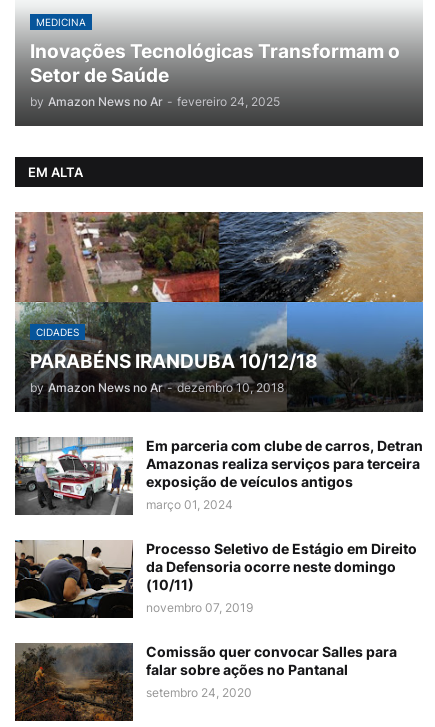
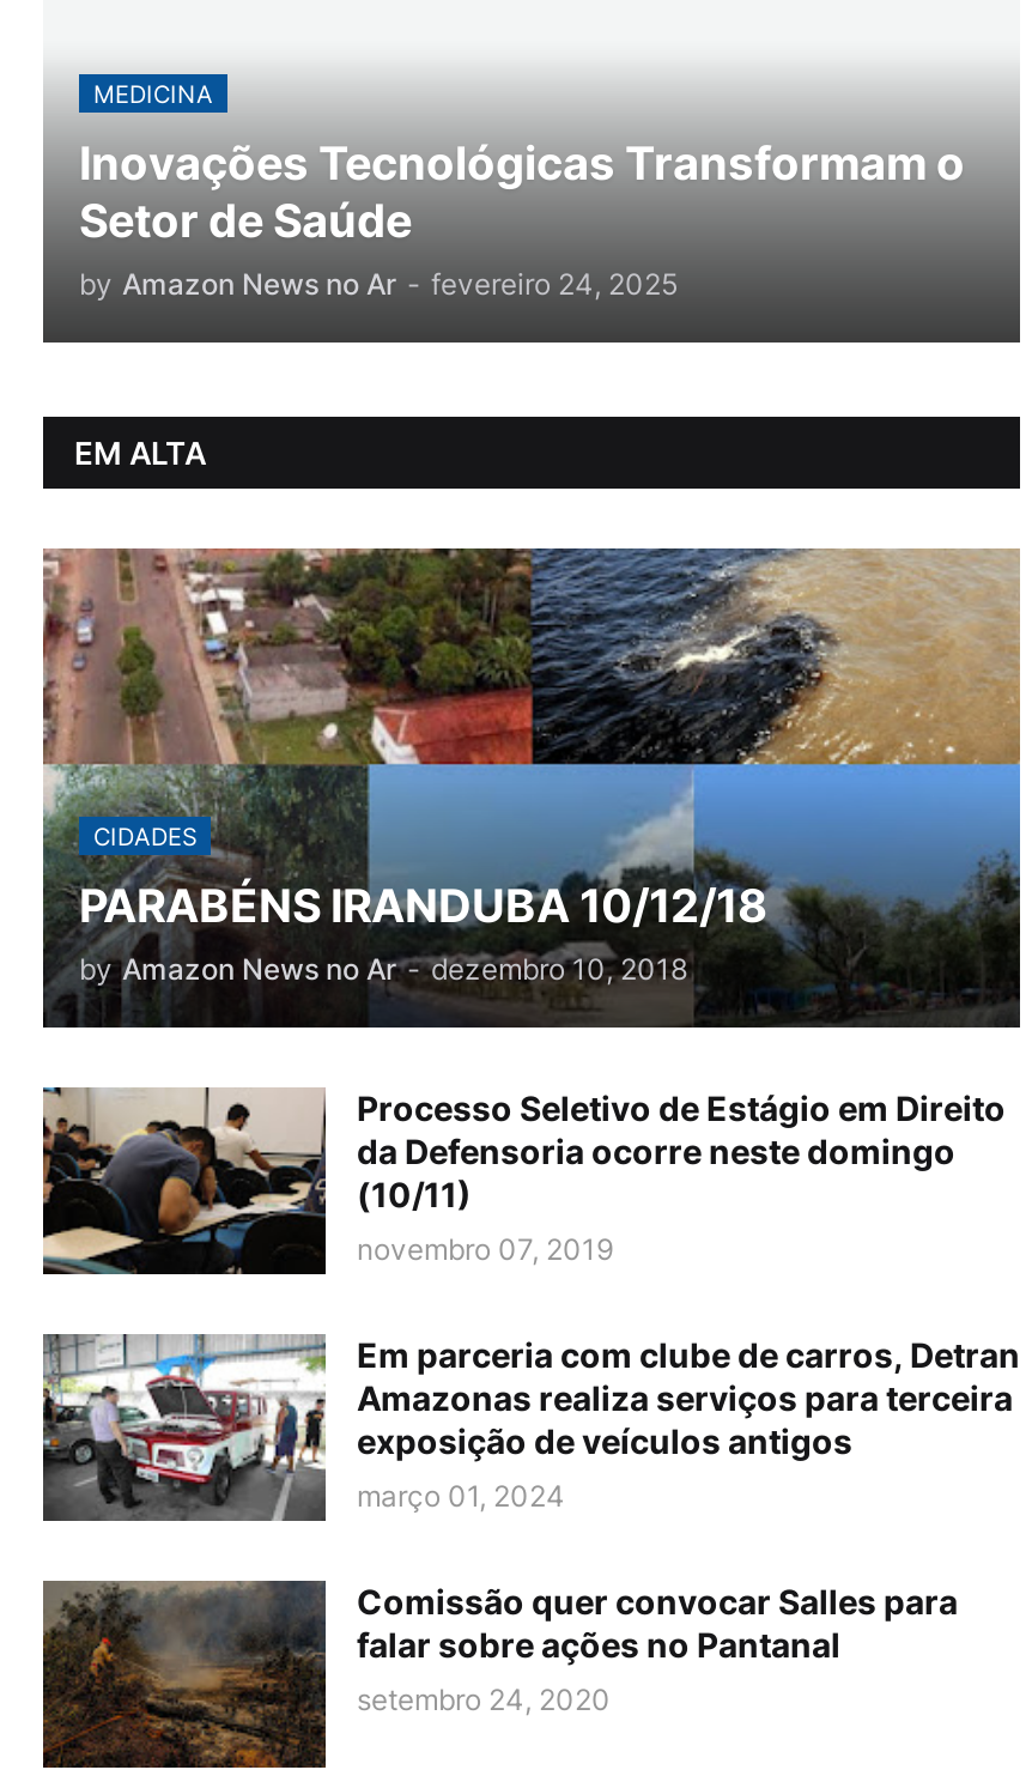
moved [13,435,423,514] -> [38,1329,1020,1519]: [image] | Em parceria com clube de carros, Detran | Amazonas realiza serviços para terceira | exposição de veículos antigos | março 01, 2024
moved [15,540,417,618] -> [43,1087,1006,1272]: [image] | Processo Seletivo de Estágio em Direito | da Defensoria ocorre neste domingo | (10/11) | novembro 07, 2019

